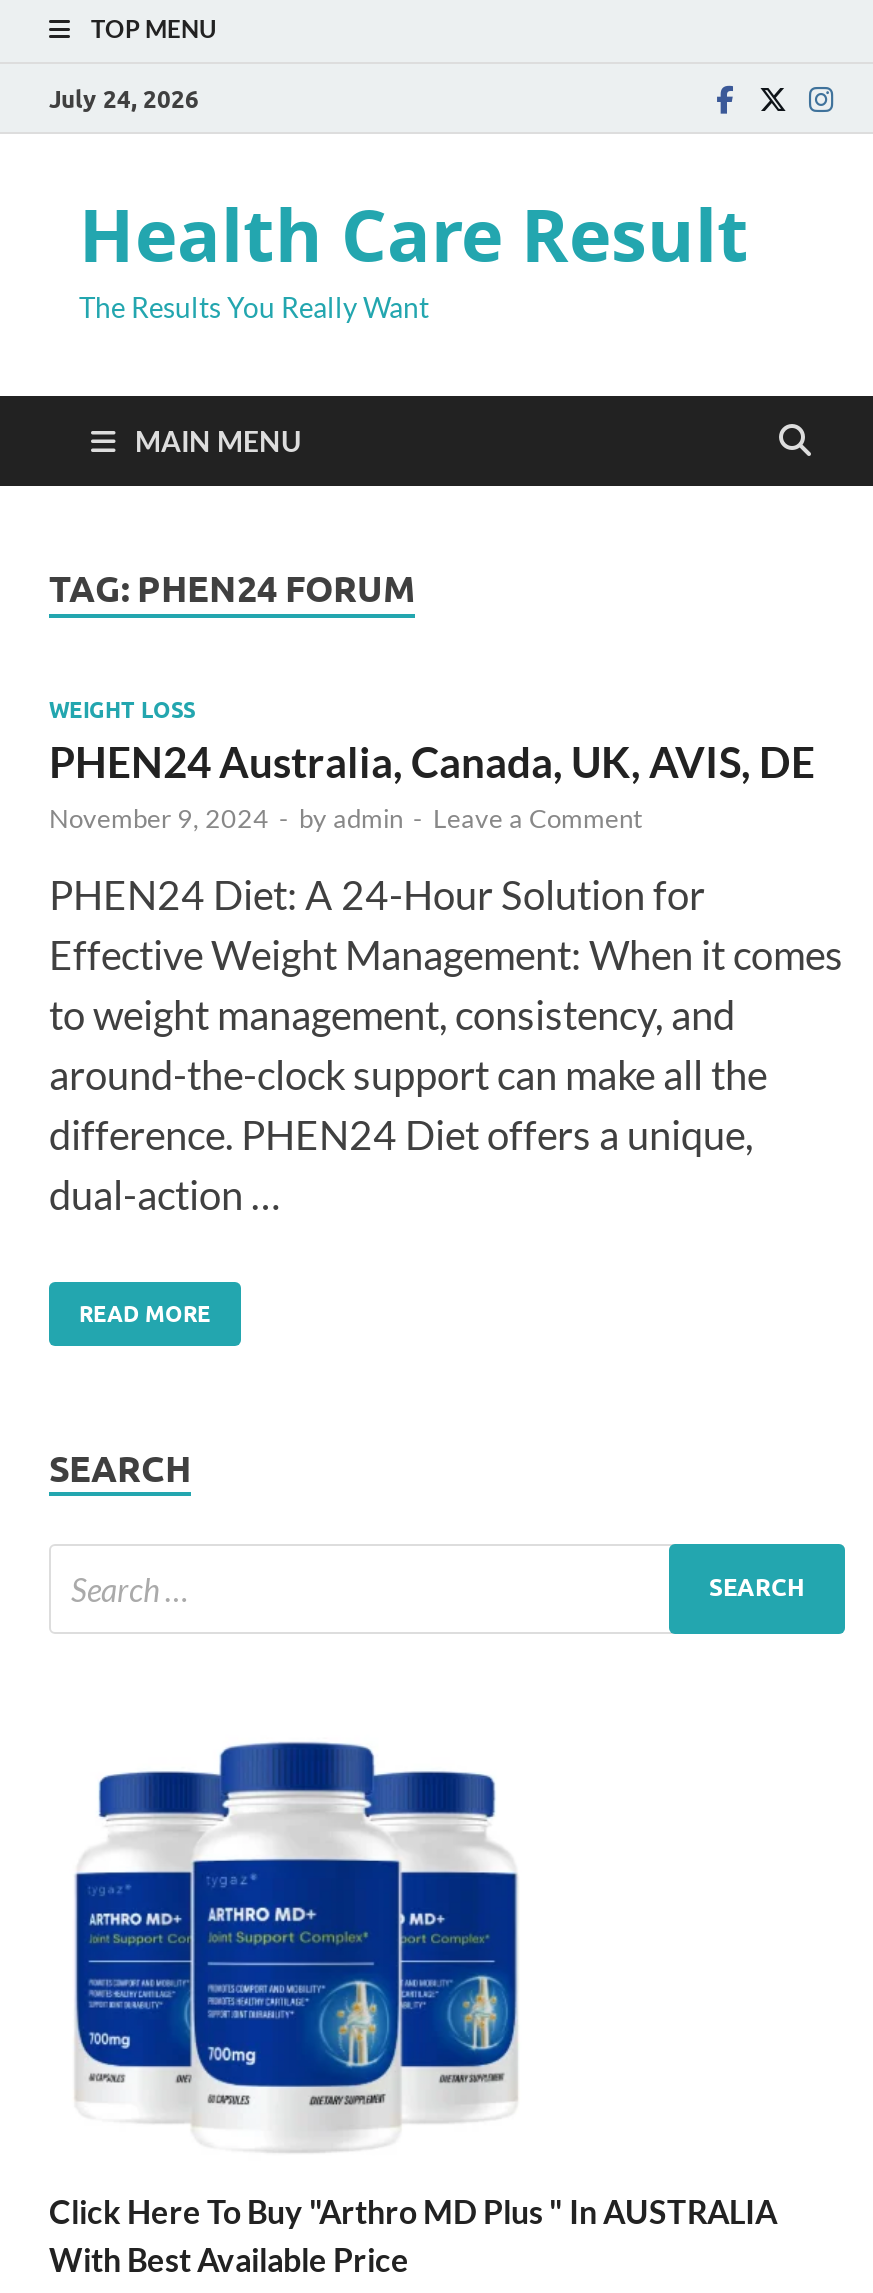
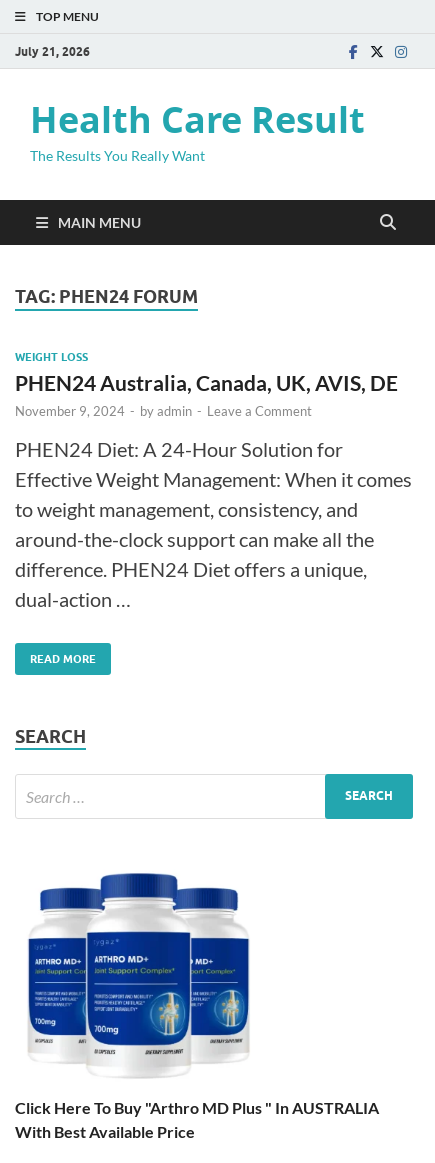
[49,83,199,113] July 24, 2026 -> [15,43,90,58] July 21, 2026

